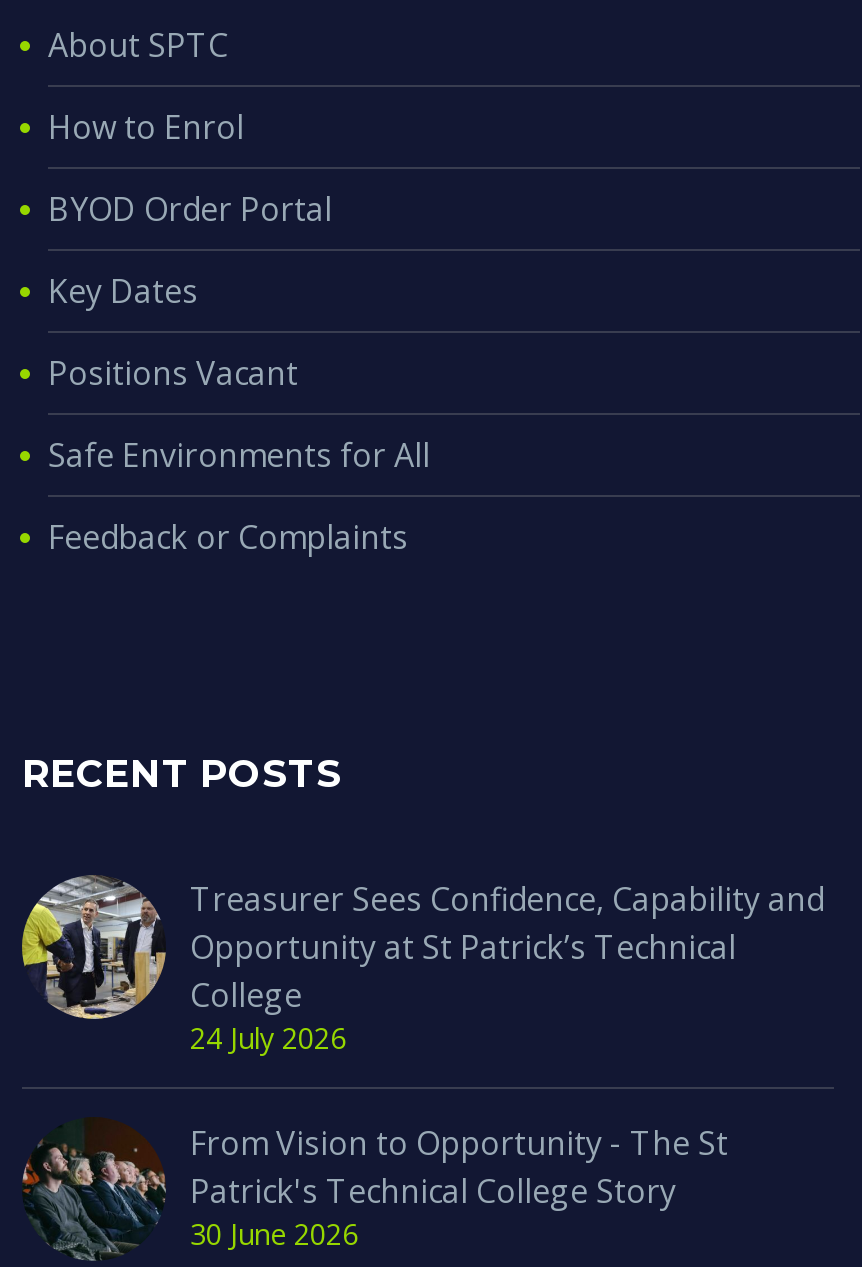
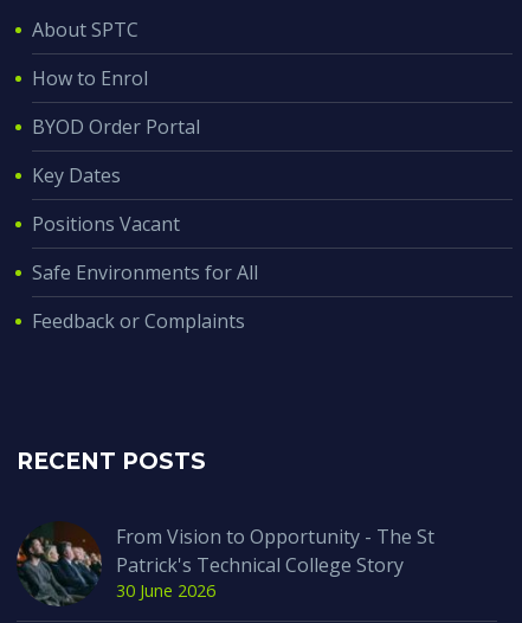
[20,873,824,1056] [image] | Treasurer Sees Confidence, Capability and | Opportunity at St Patrick’s Technical | College | 24 July 2026 -> none

